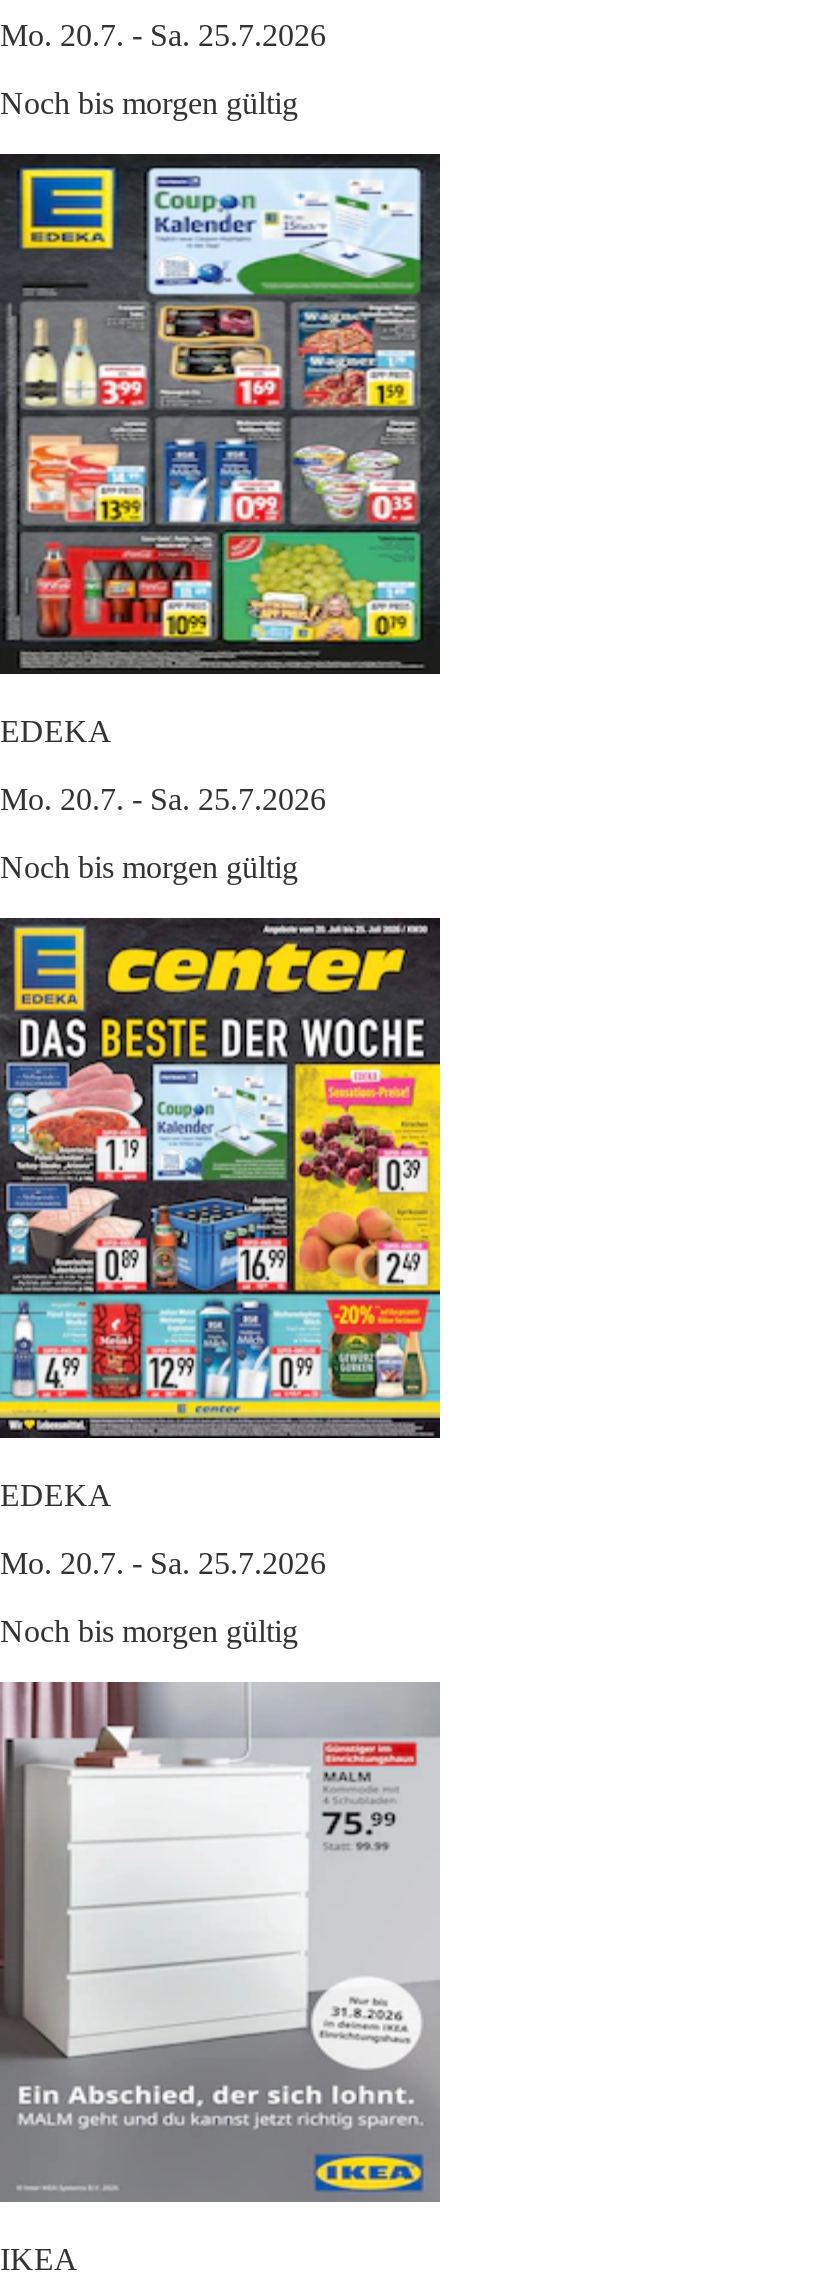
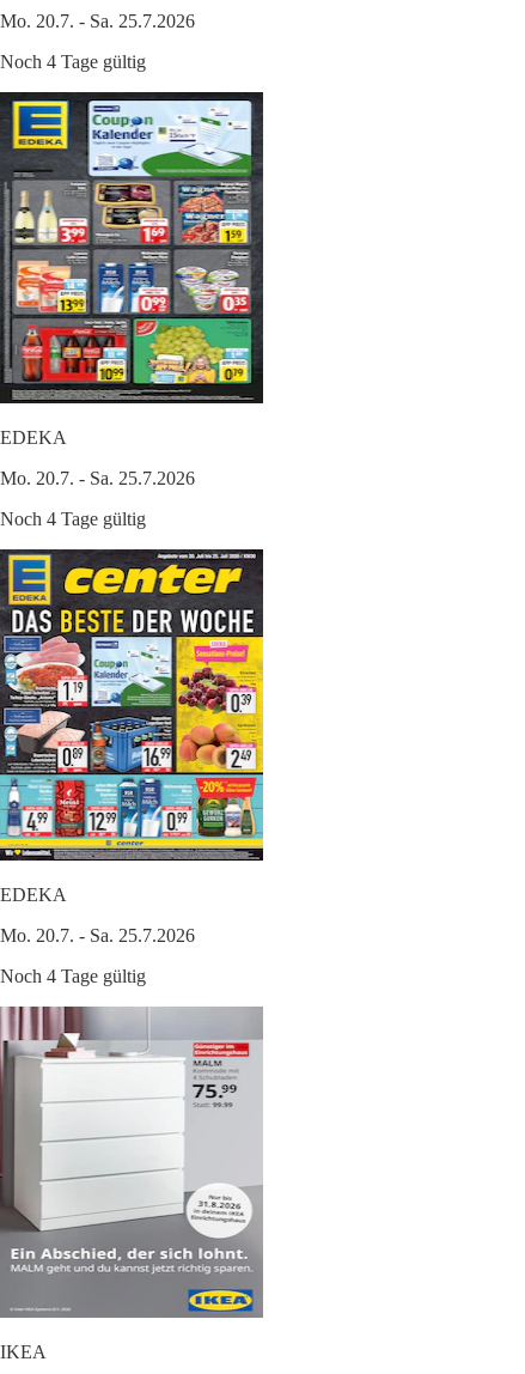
[0,86,298,120] Noch bis morgen gültig -> [0,51,146,72] Noch 4 Tage gültig
[0,850,298,884] Noch bis morgen gültig -> [0,509,146,529] Noch 4 Tage gültig
[0,1614,298,1648] Noch bis morgen gültig -> [0,966,146,986] Noch 4 Tage gültig

